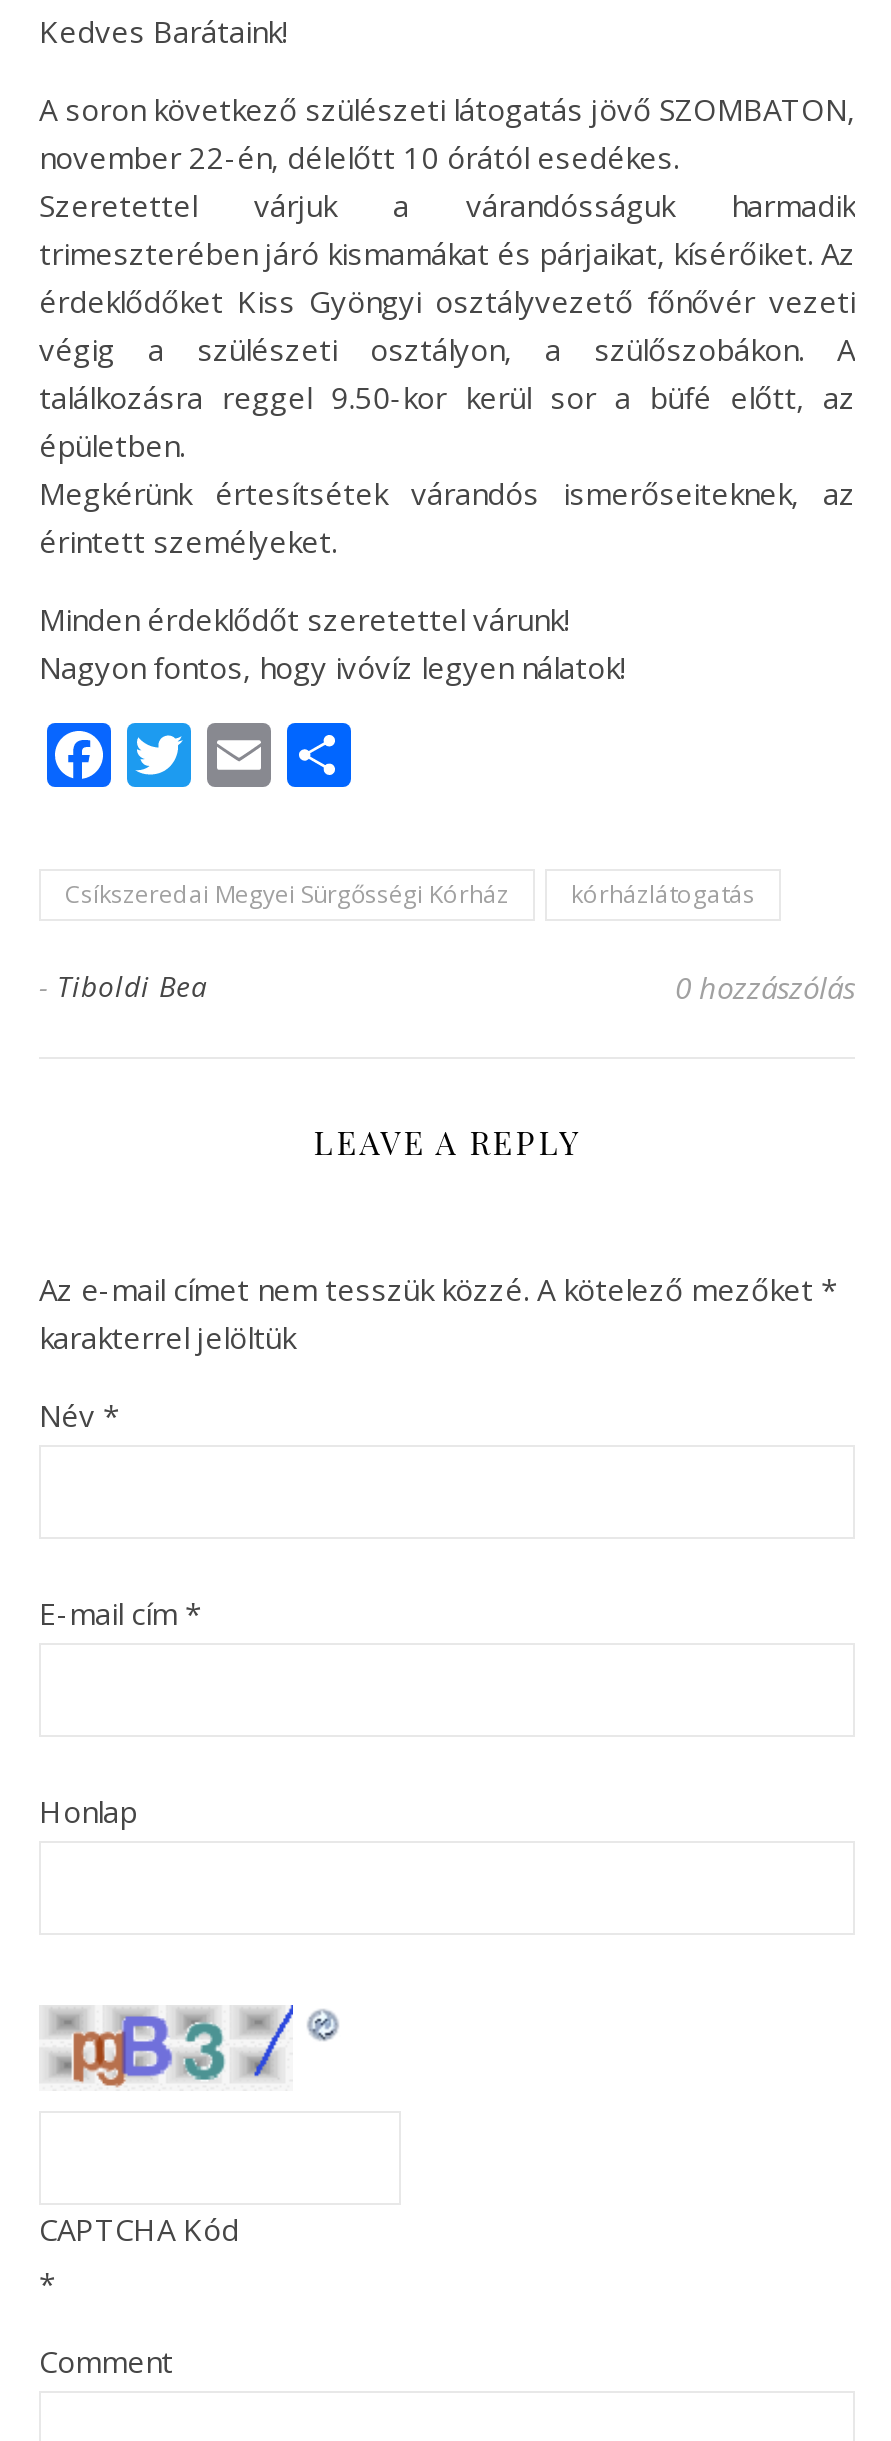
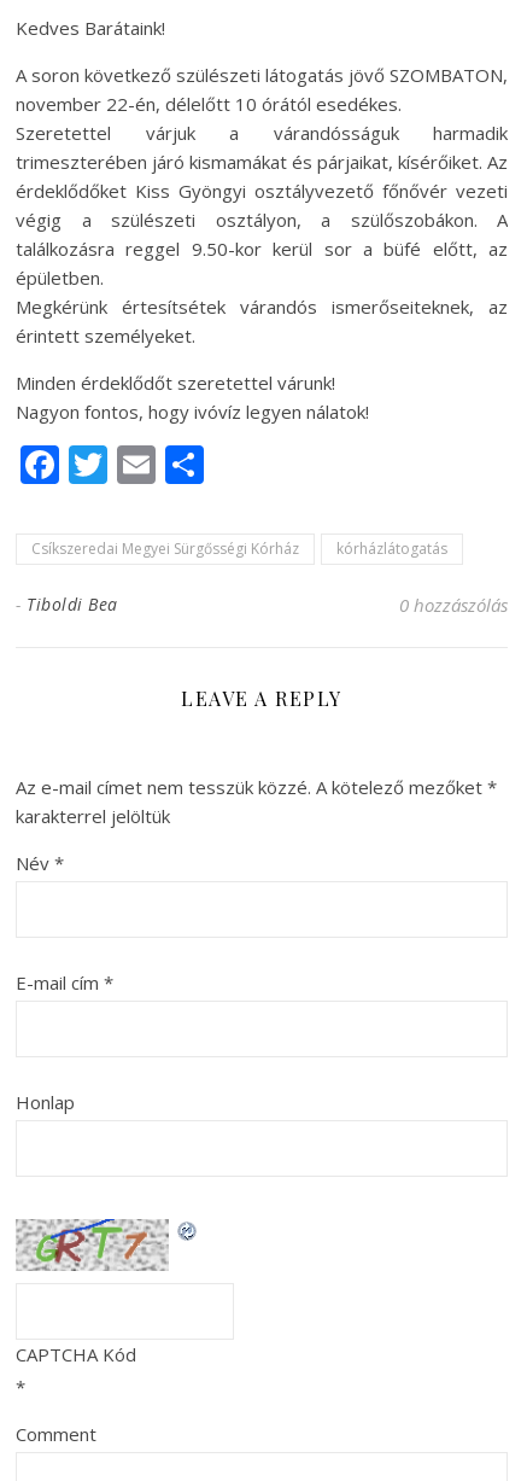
[41,2003,295,2091] [image] -> [16,1218,170,1272] [image]

